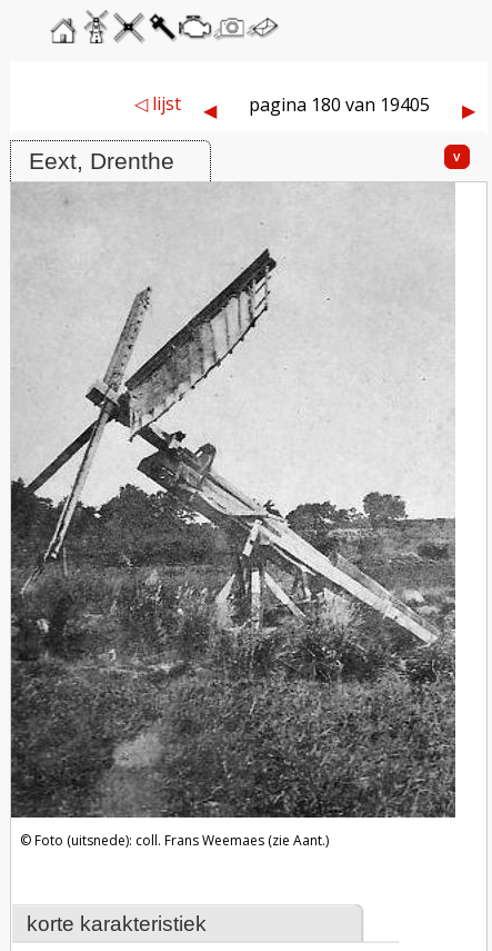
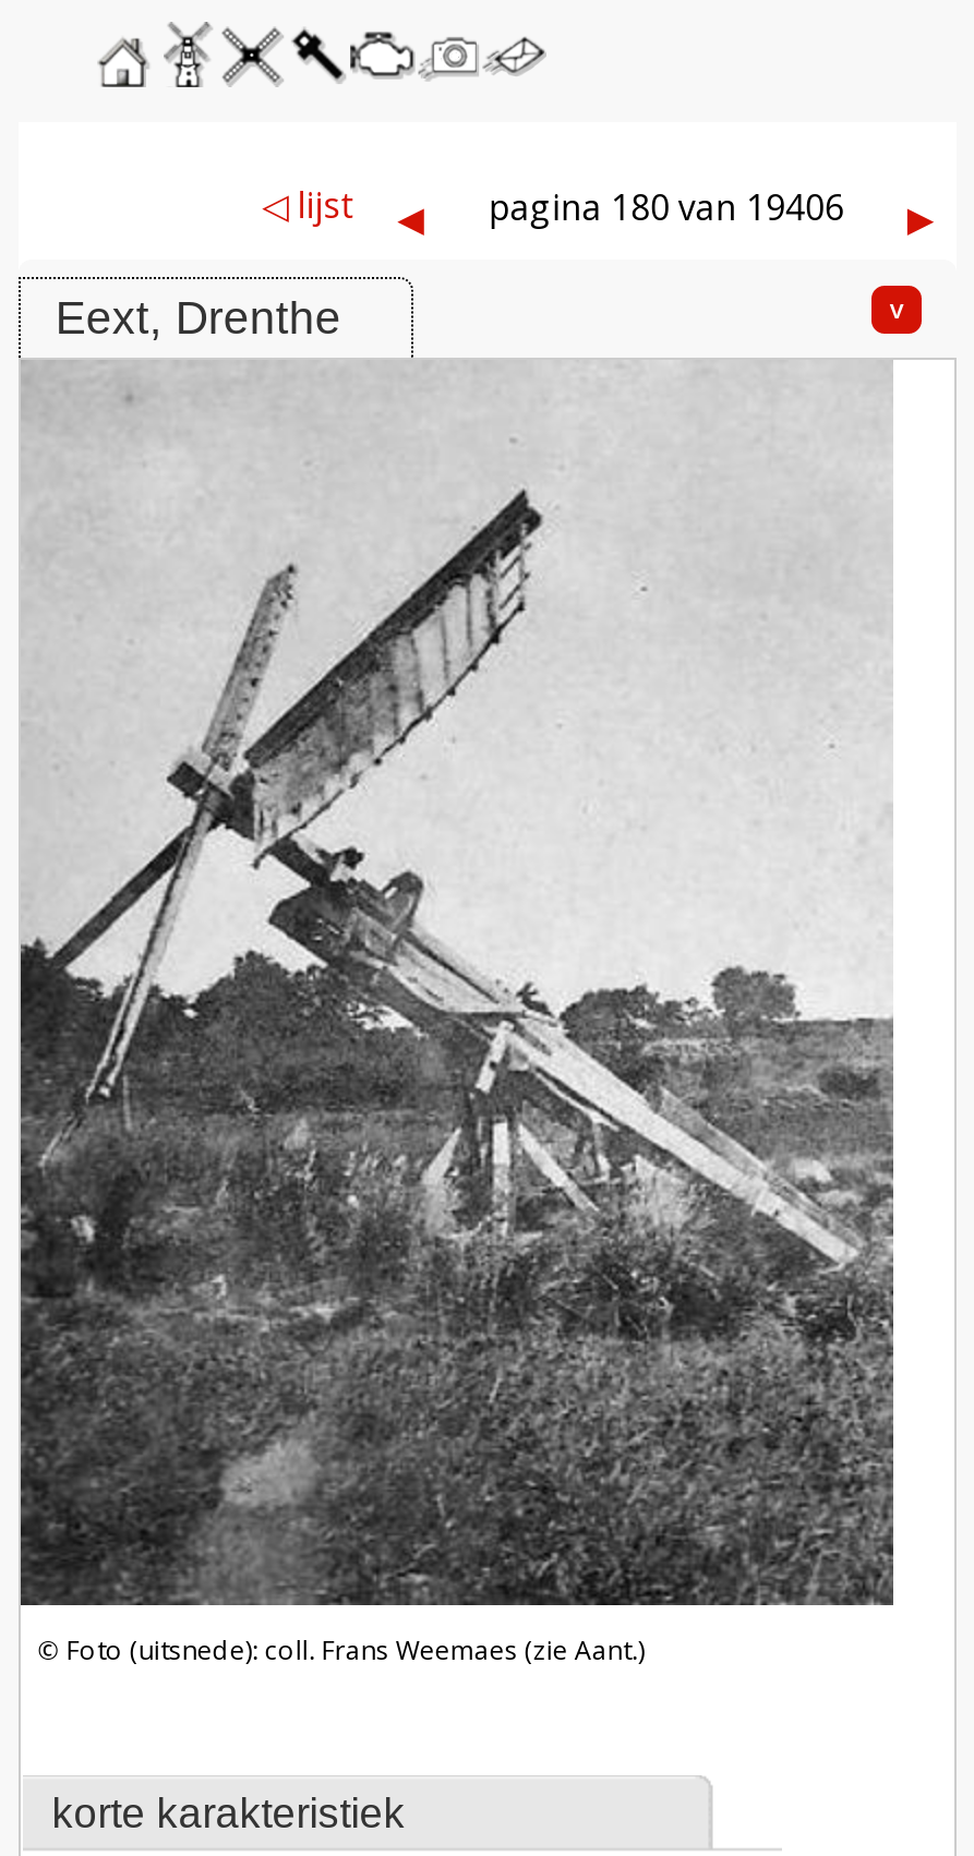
[249,92,430,116] pagina 180 van 19405 -> [488,182,844,230] pagina 180 van 19406

